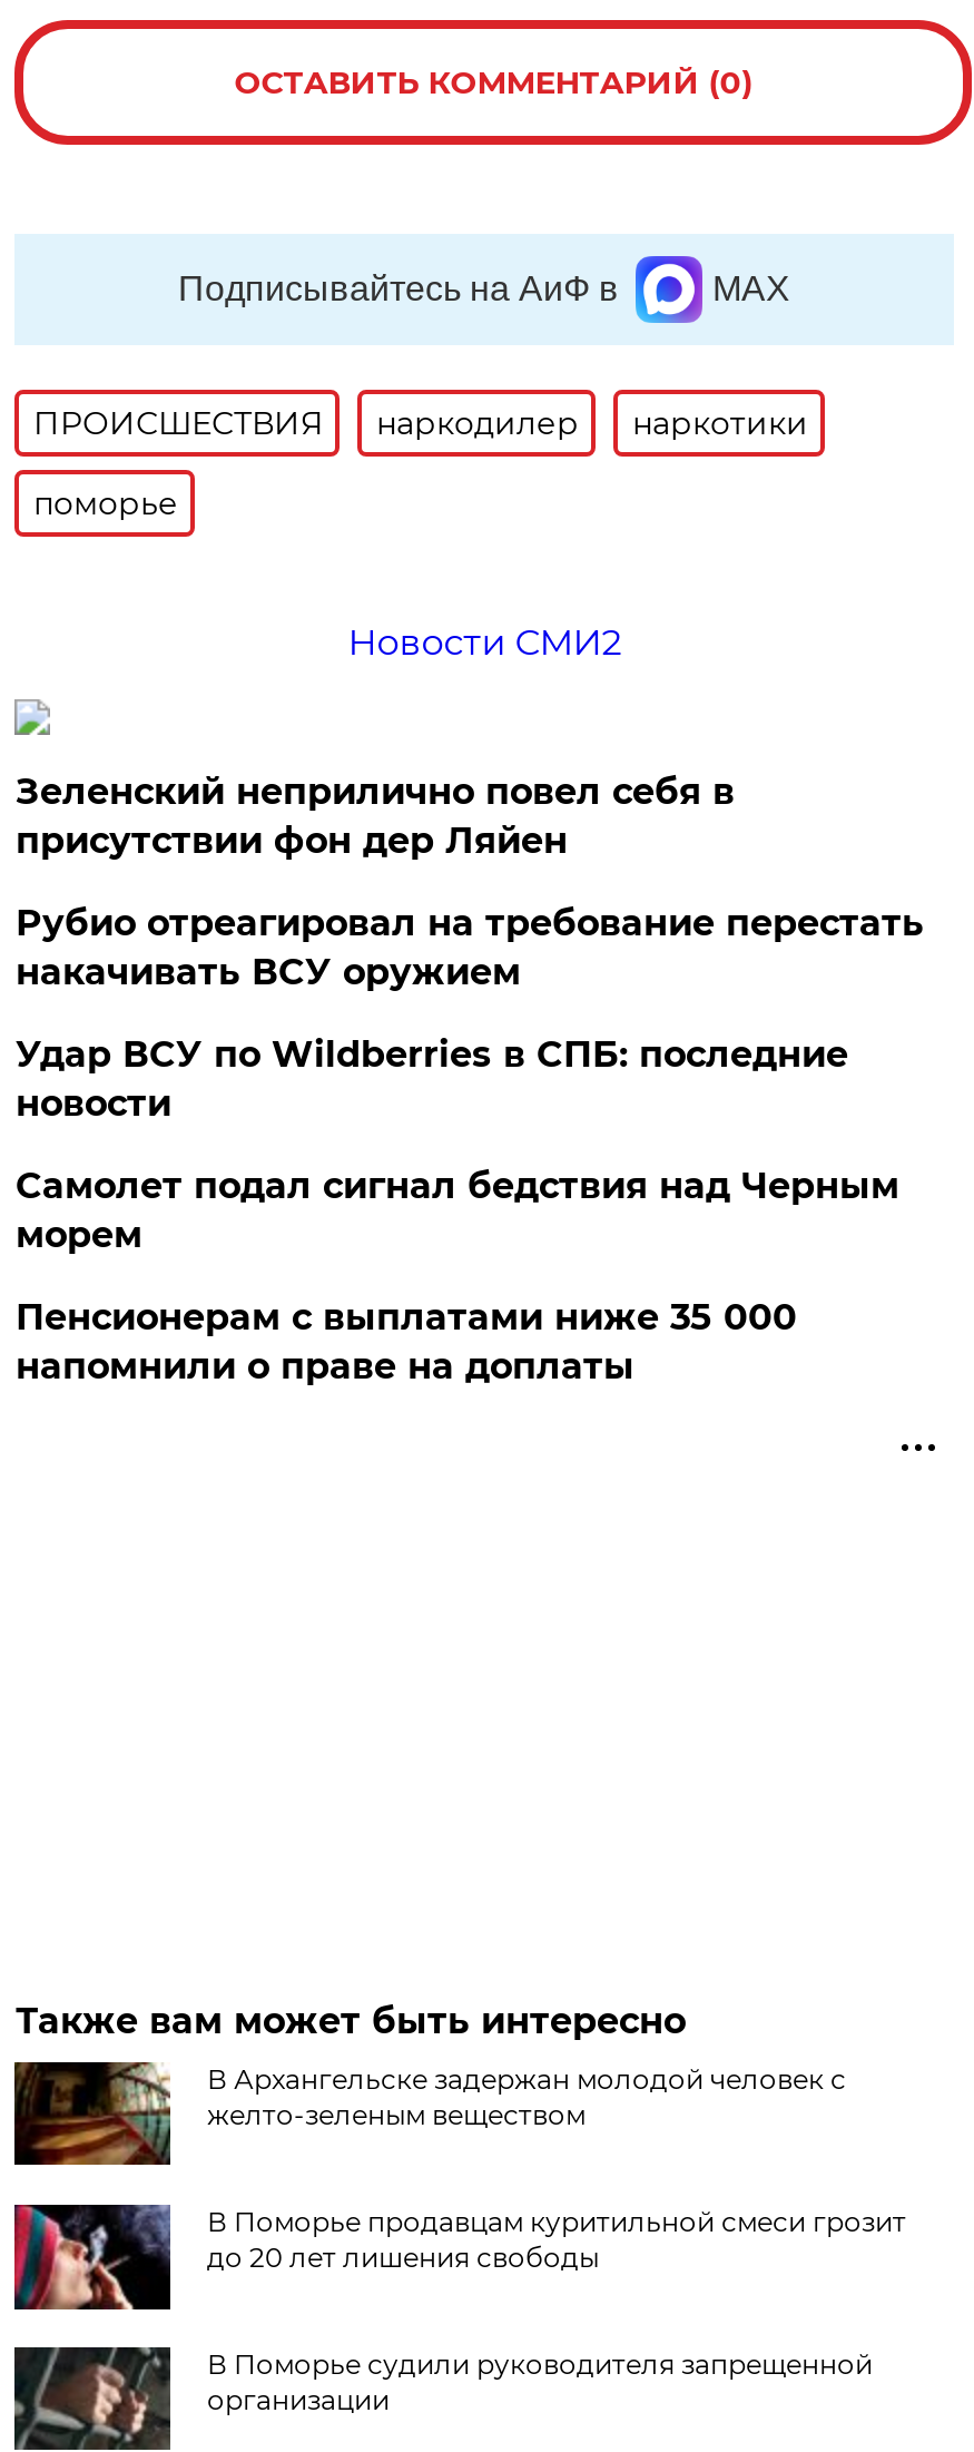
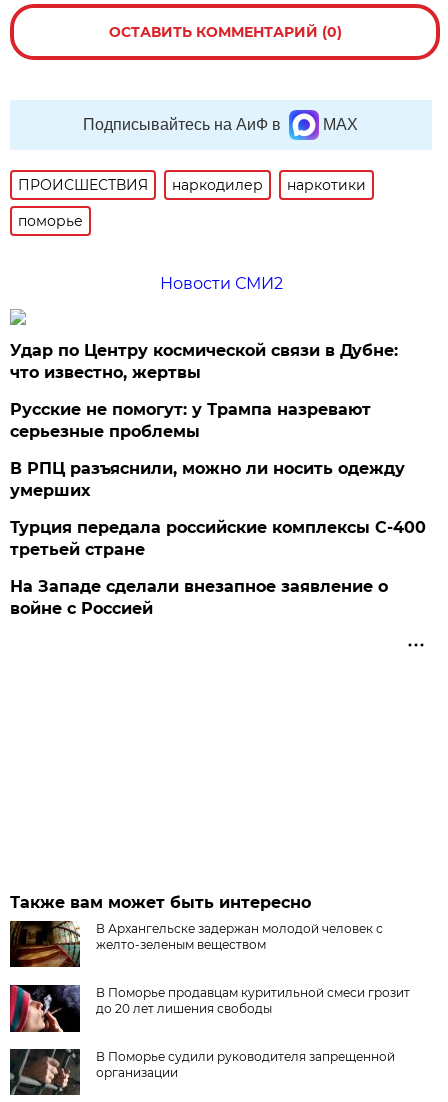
[15,770,734,862] Зеленский неприлично повел cебя в | присутствии фон дер Ляйен -> [10,341,398,382] Удар по Центру космической связи в Дубне: | что известно, жертвы
[15,902,924,993] Рубио отреагировал на требование перестать | накачивать ВСУ оружием -> [10,400,371,441] Русские не помогут: у Трампа назревают | серьезные проблемы
[15,1033,848,1124] Удар ВСУ по Wildberries в СПБ: последние | новости -> [10,459,405,500] В РПЦ разъяснили, можно ли носить одежду | умерших
[15,1165,899,1256] Самолет подал сигнал бедствия над Черным | морем -> [10,518,426,559] Турция передала российские комплексы С-400 | третьей стране
[15,1296,797,1387] Пенсионерам с выплатами ниже 35 000 | напомнили о праве на доплаты -> [10,577,388,618] На Западе сделали внезапное заявление о | войне с Россией

